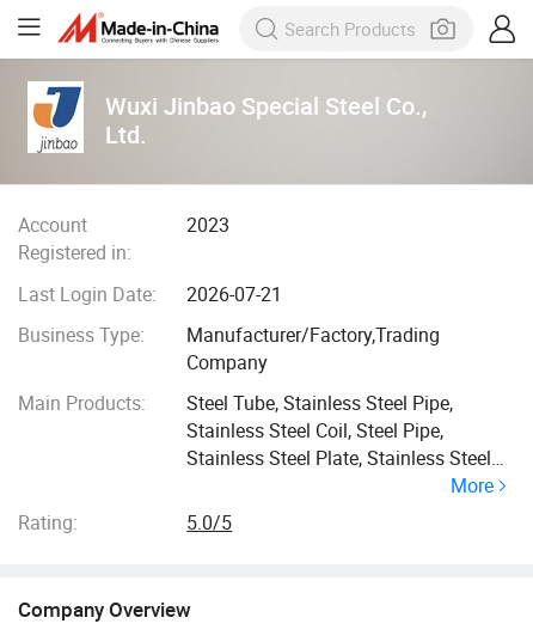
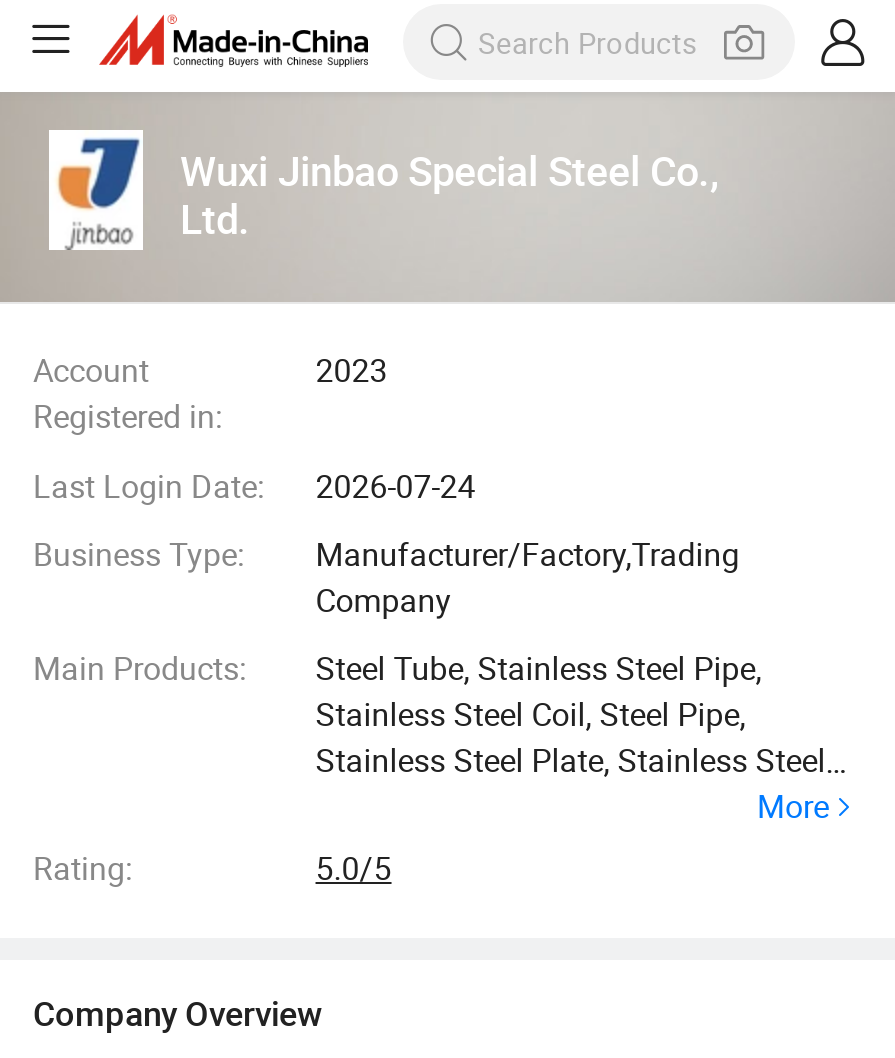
[18,281,282,307] Last Login Date: 2026-07-21 -> [33,464,476,508] Last Login Date: 2026-07-24

